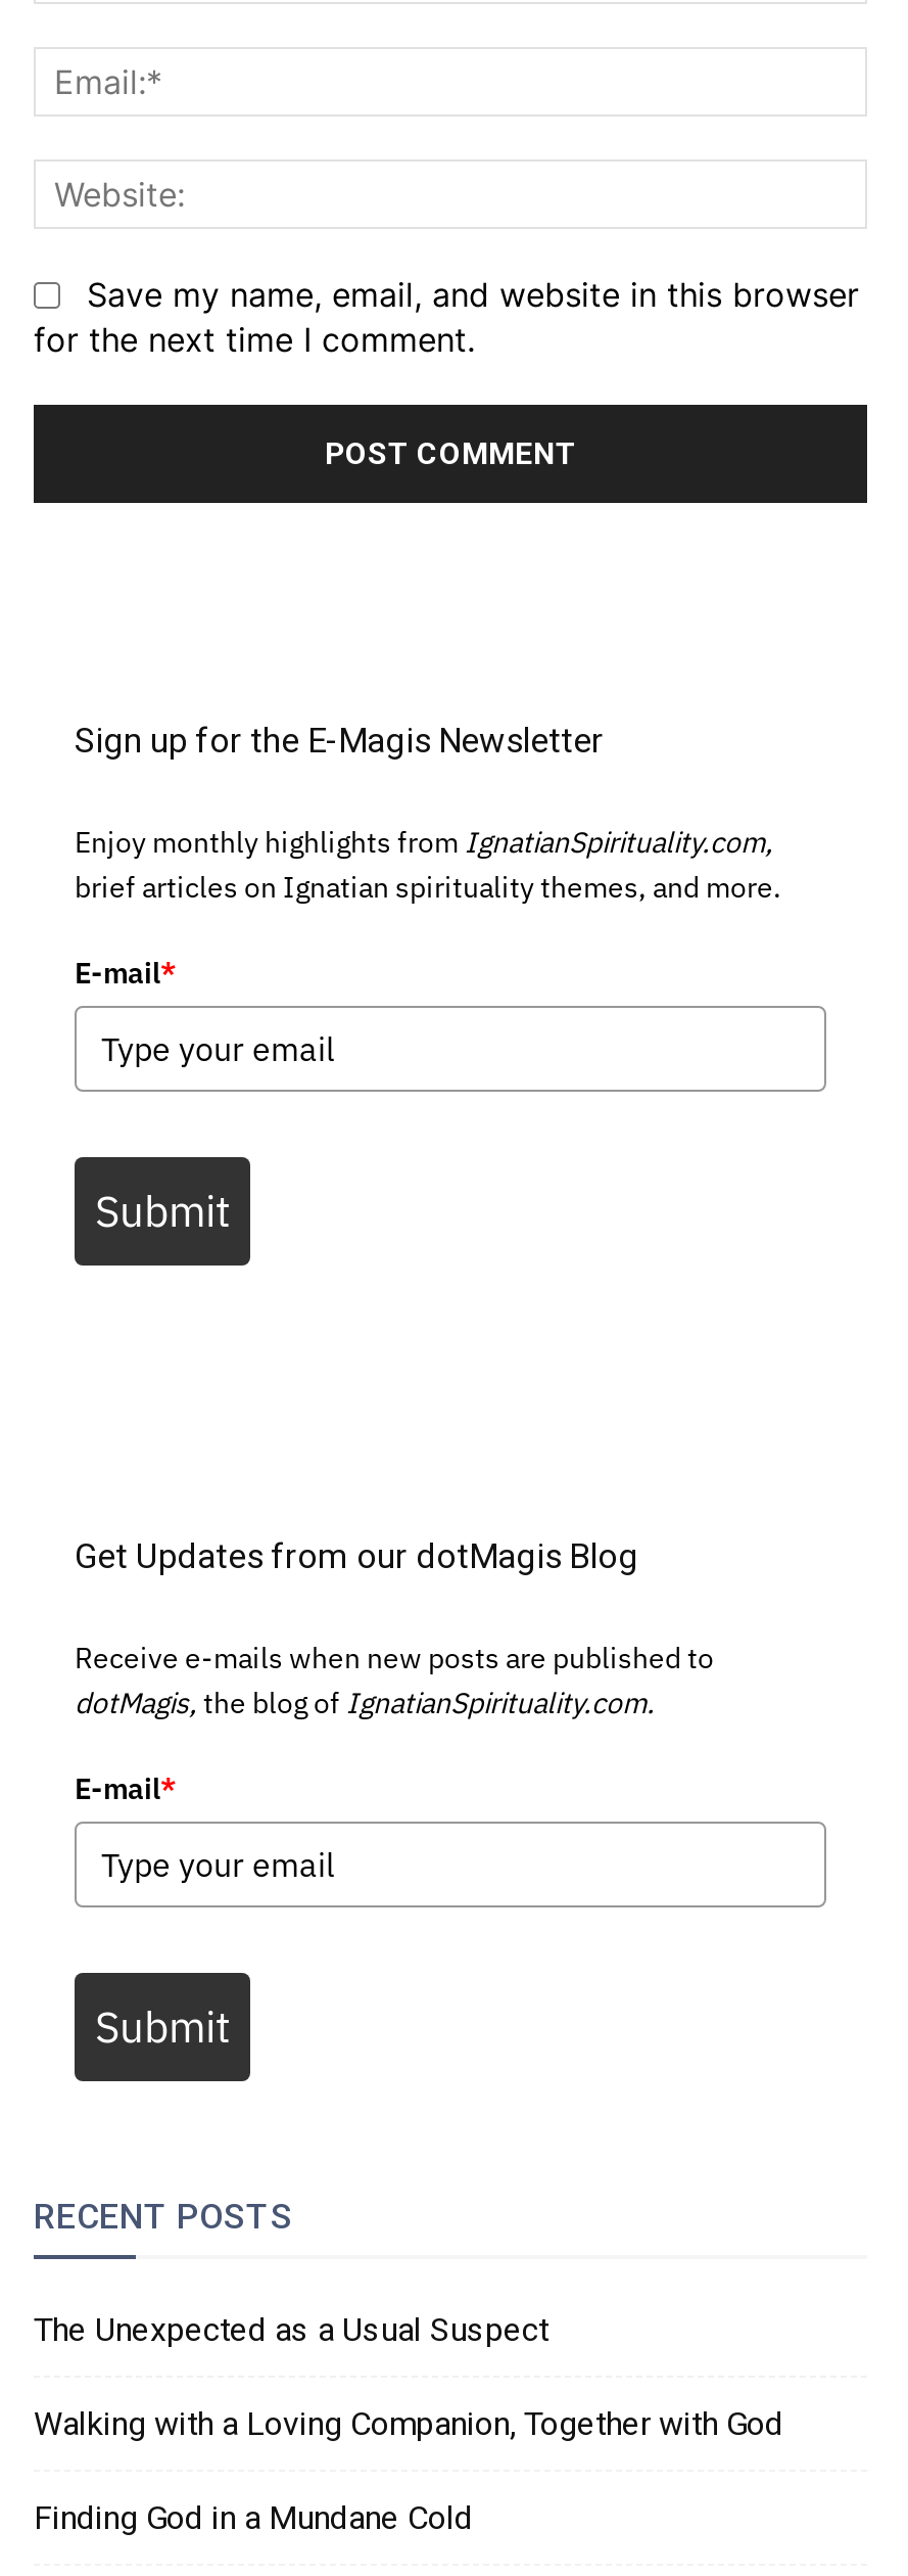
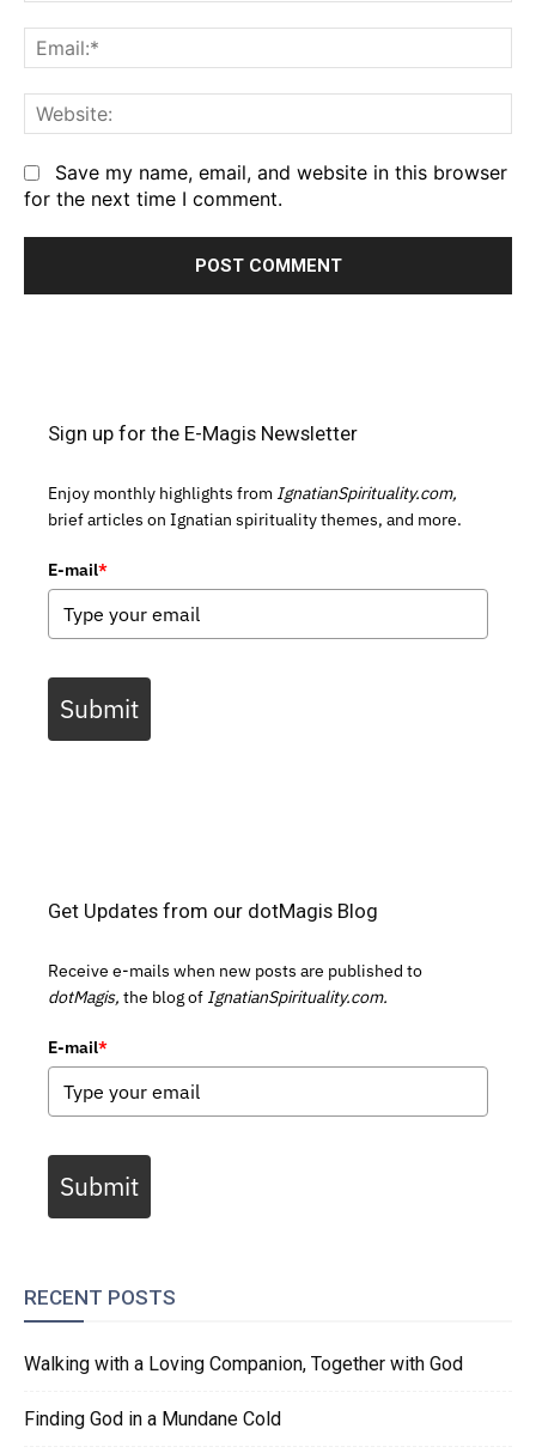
[34,2311,548,2350] The Unexpected as a Usual Suspect -> none

